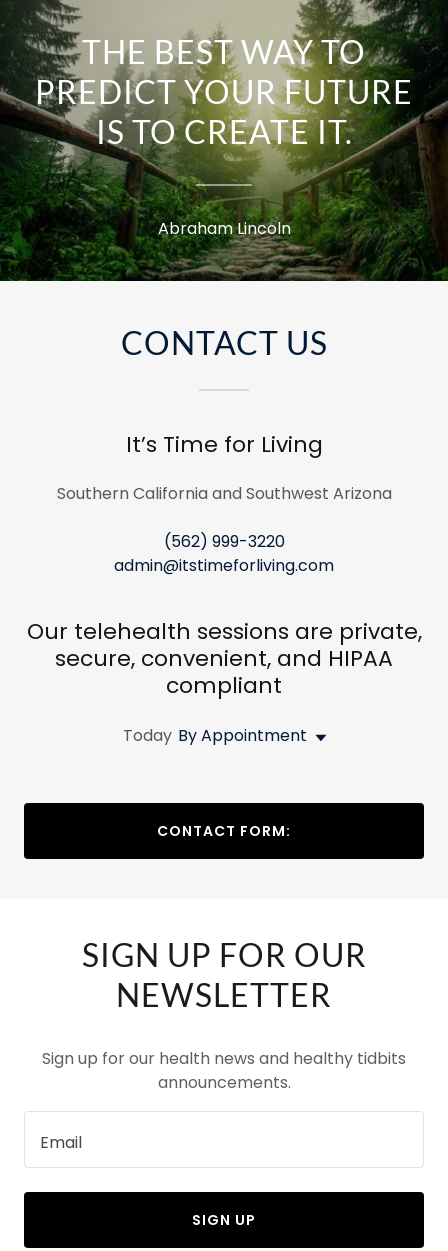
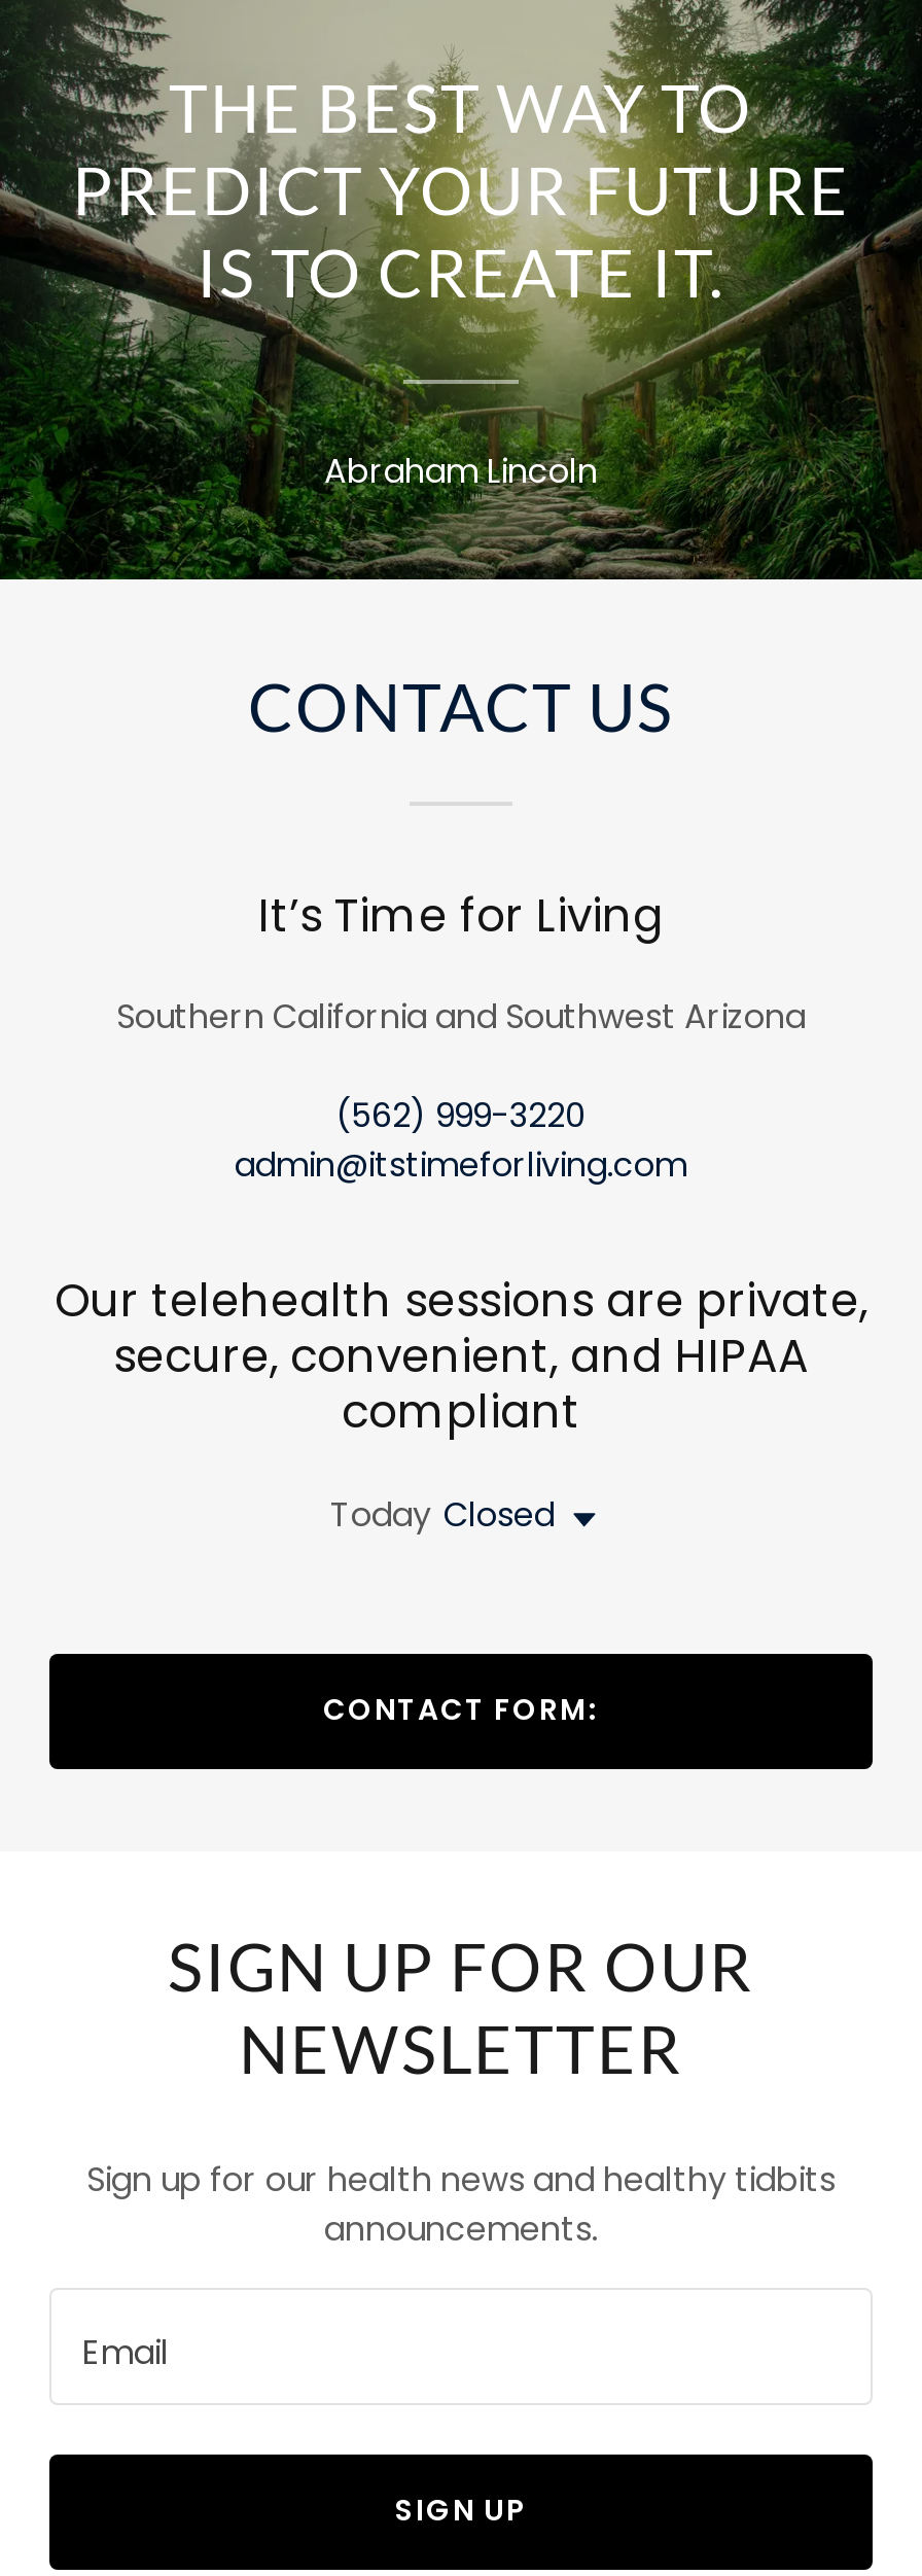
[123,724,307,747] Today By Appointment -> [330,1491,555,1539] Today Closed

